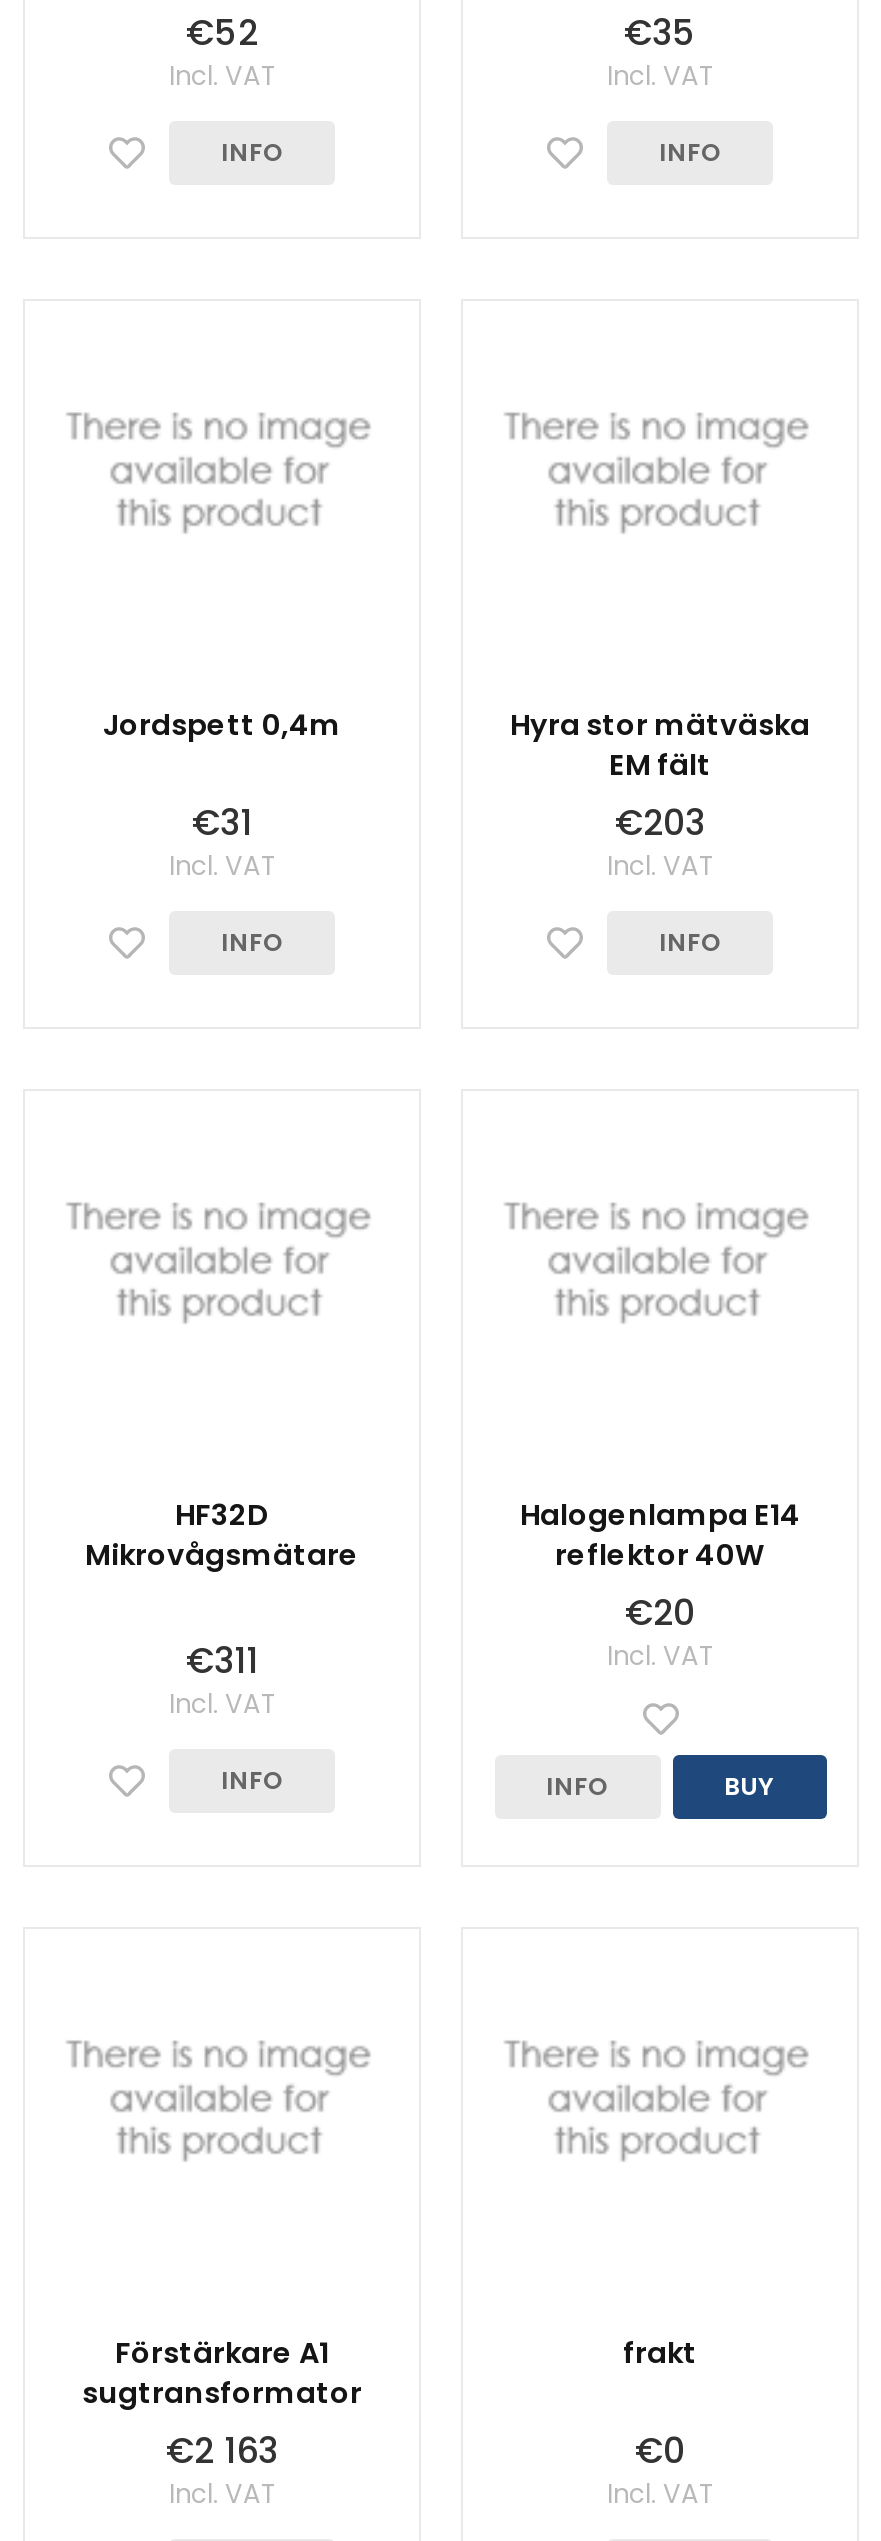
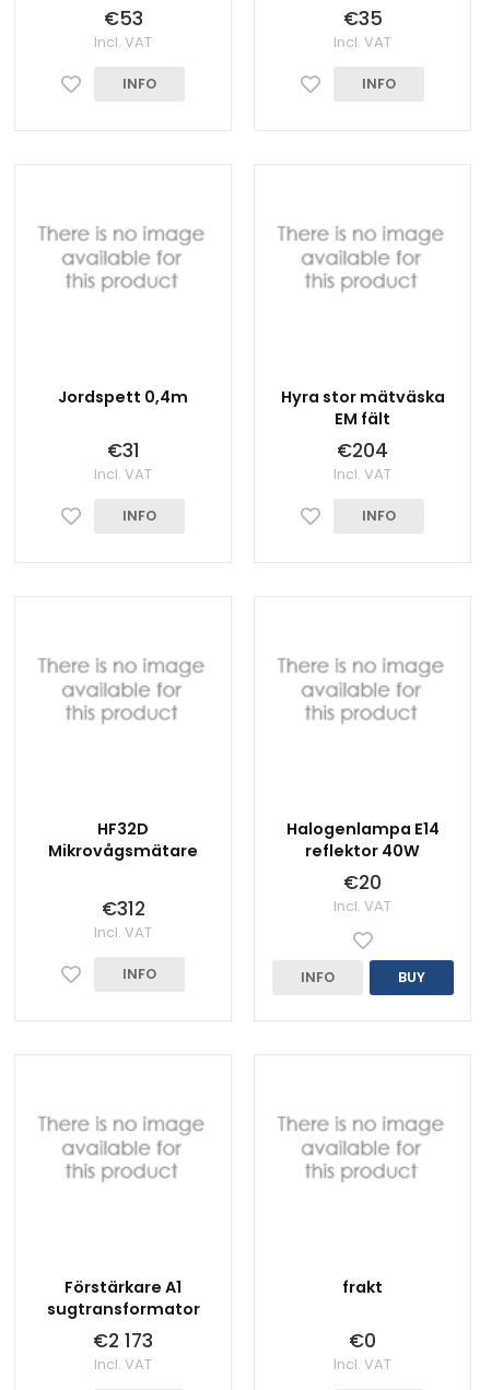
[186,9,258,57] €52 -> [103,5,143,32] €53
[615,799,705,847] €203 -> [337,437,388,464] €204
[186,1637,258,1685] €311 -> [101,896,145,922] €312
[166,2427,278,2475] €2 163 -> [93,1328,153,1354] €2 173

